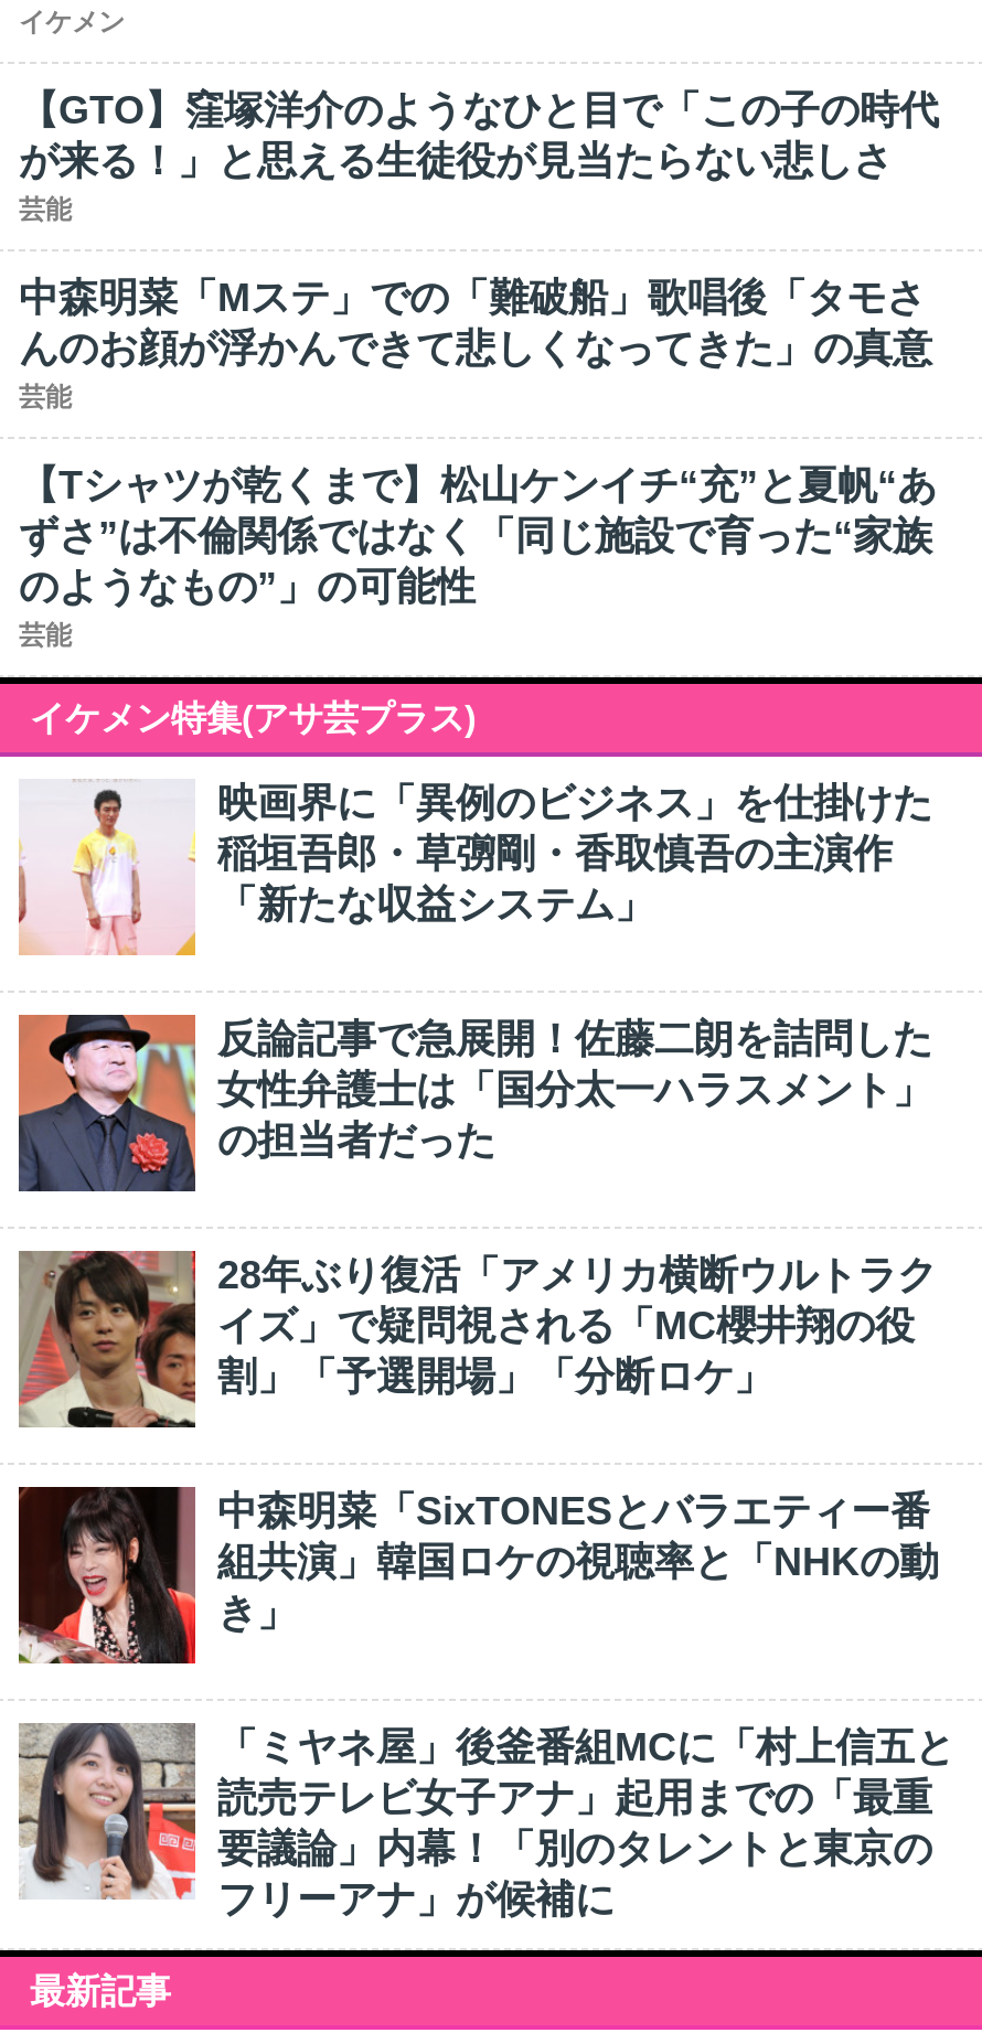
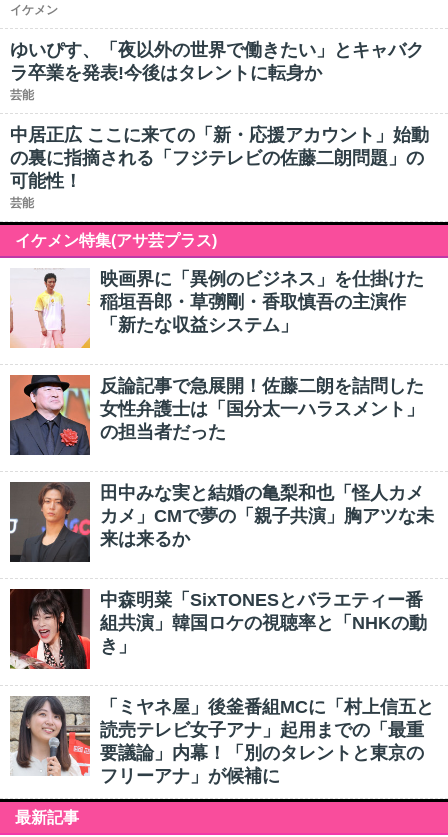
[19,88,939,183] 【GTO】窪塚洋介のようなひと目で「この子の時代 | が来る！」と思える生徒役が見当たらない悲しさ -> [10,40,424,83] ゆいぴす、「夜以外の世界で働きたい」とキャバク | ラ卒業を発表!今後はタレントに転身か
[19,276,937,609] 中森明菜「Mステ」での「難破船」歌唱後「タモさ | んのお顔が浮かんできて悲しくなってきた」の真意 | 芸能 | 【Tシャツが乾くまで】松山ケンイチ“充”と夏帆“あ | ずさ”は不倫関係ではなく「同じ施設で育った“家族 | のようなもの”」の可能性 -> [10,125,429,191] 中居正広 ここに来ての「新・応援アカウント」始動 | の裏に指摘される「フジテレビの佐藤二朗問題」の | 可能性！
[17,1251,937,1430] [image] | 28年ぶり復活「アメリカ横断ウルトラク | イズ」で疑問視される「MC櫻井翔の役 | 割」「予選開場」「分断ロケ」 -> [9,482,434,563] [image] | 田中みな実と結婚の亀梨和也「怪人カメ | カメ」CMで夢の「親子共演」胸アツな未 | 来は来るか

